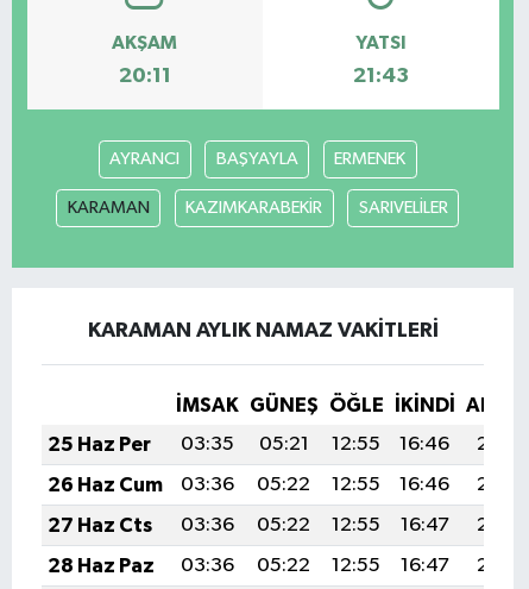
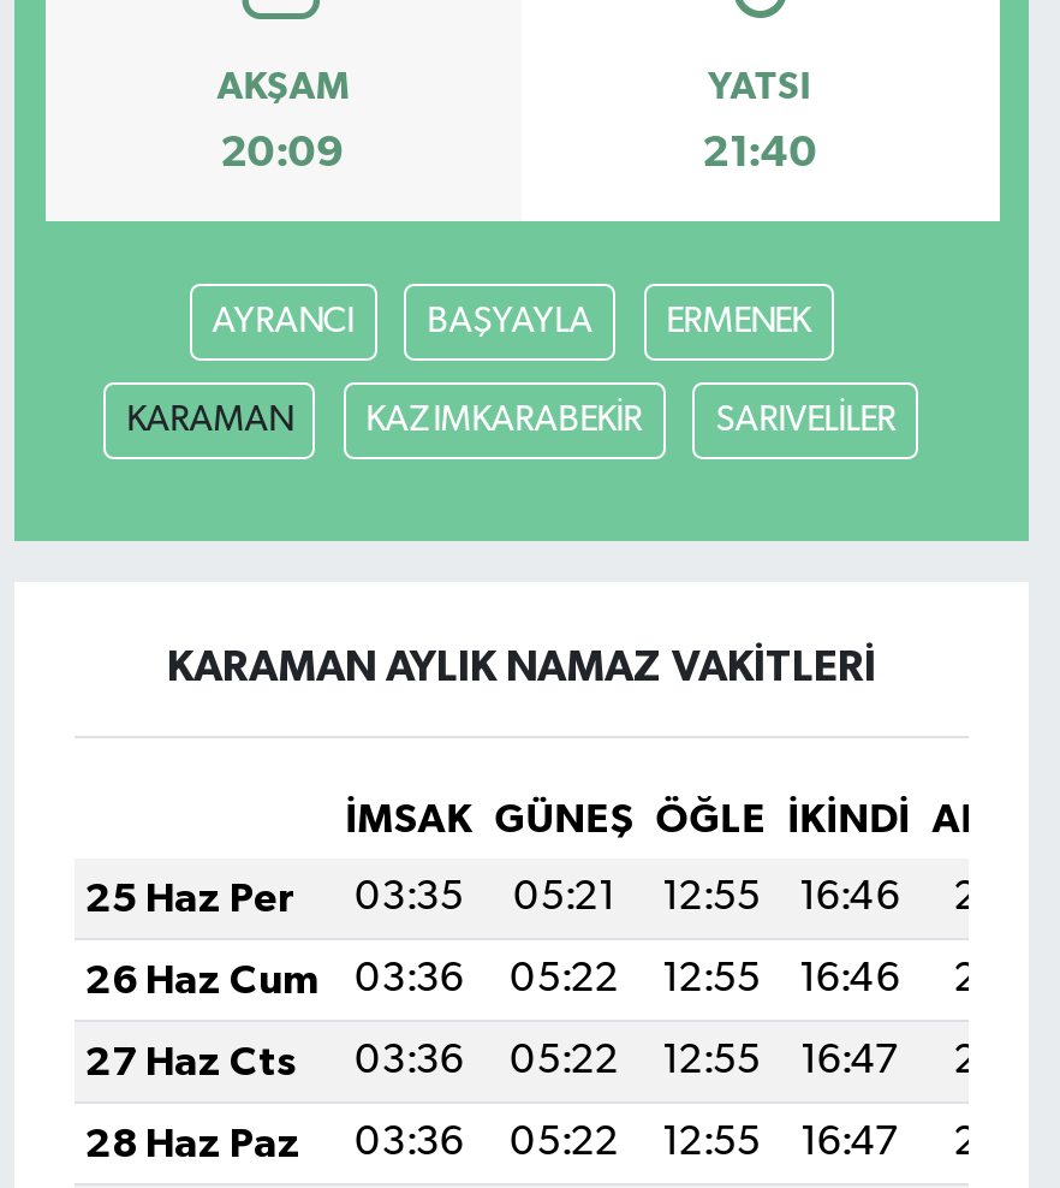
[119,65,171,87] 20:11 -> [221,132,346,176] 20:09
[353,65,409,87] 21:43 -> [702,132,818,176] 21:40

